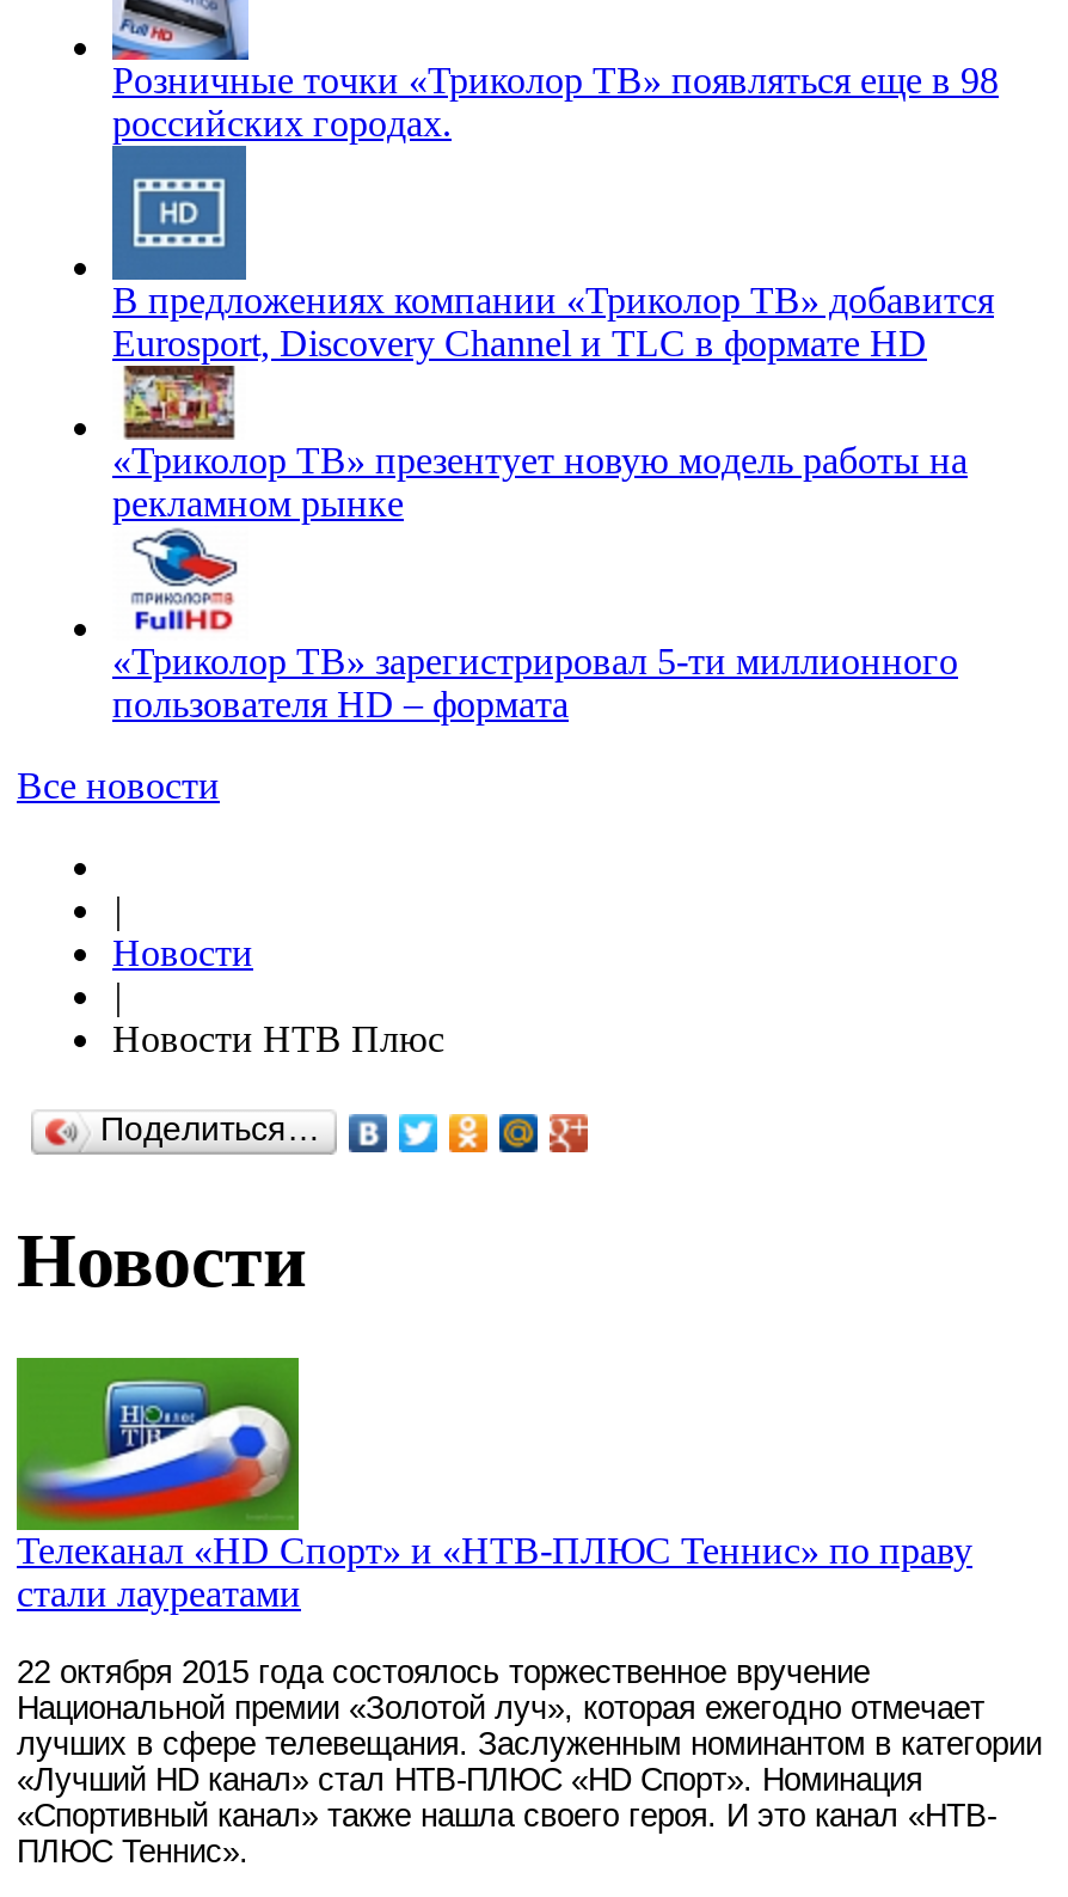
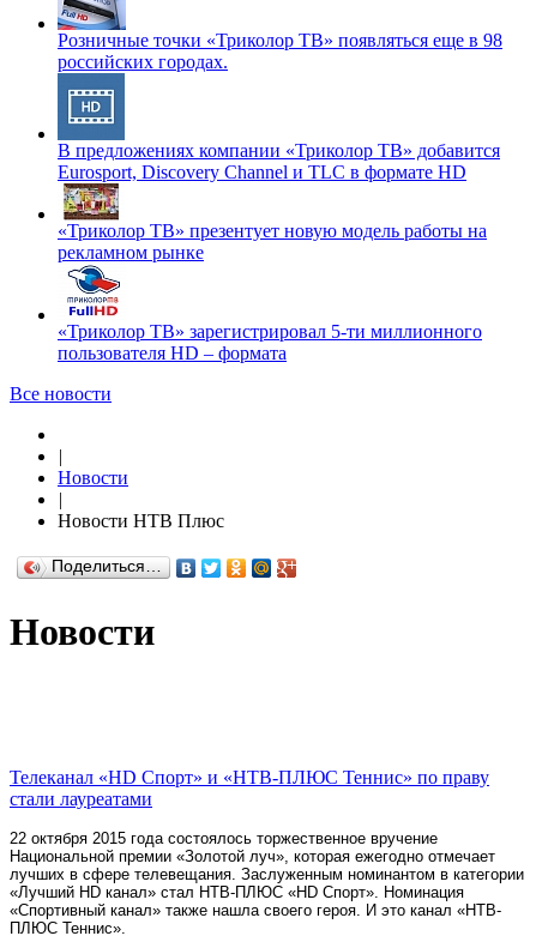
[14,1356,301,1523] [image] -> none

